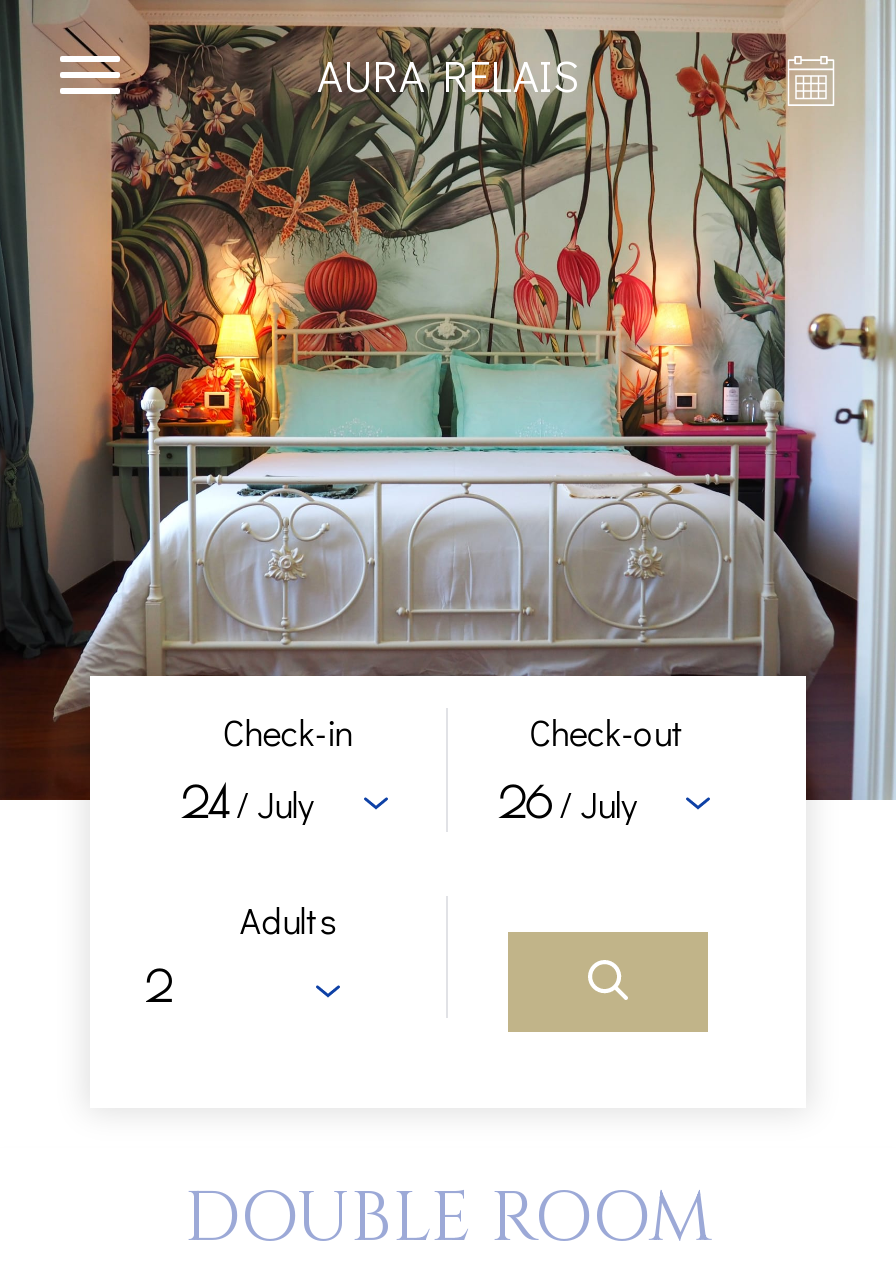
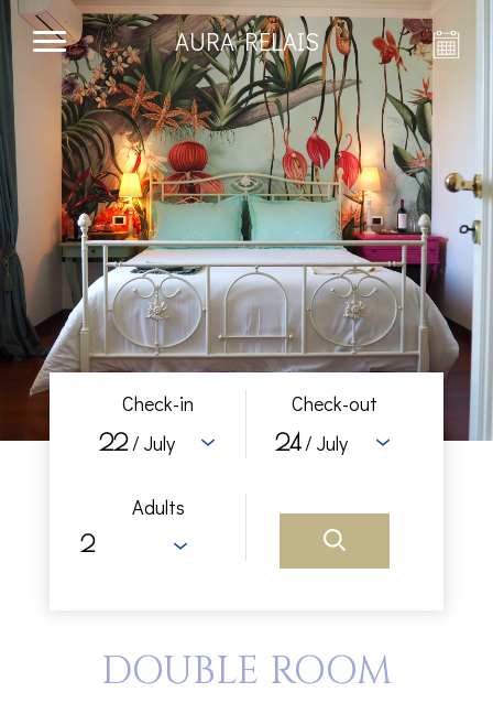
[182,778,314,828] 24 / July -> [99,429,175,456] 22 / July
[499,778,637,828] 26 / July -> [275,429,348,456] 24 / July

